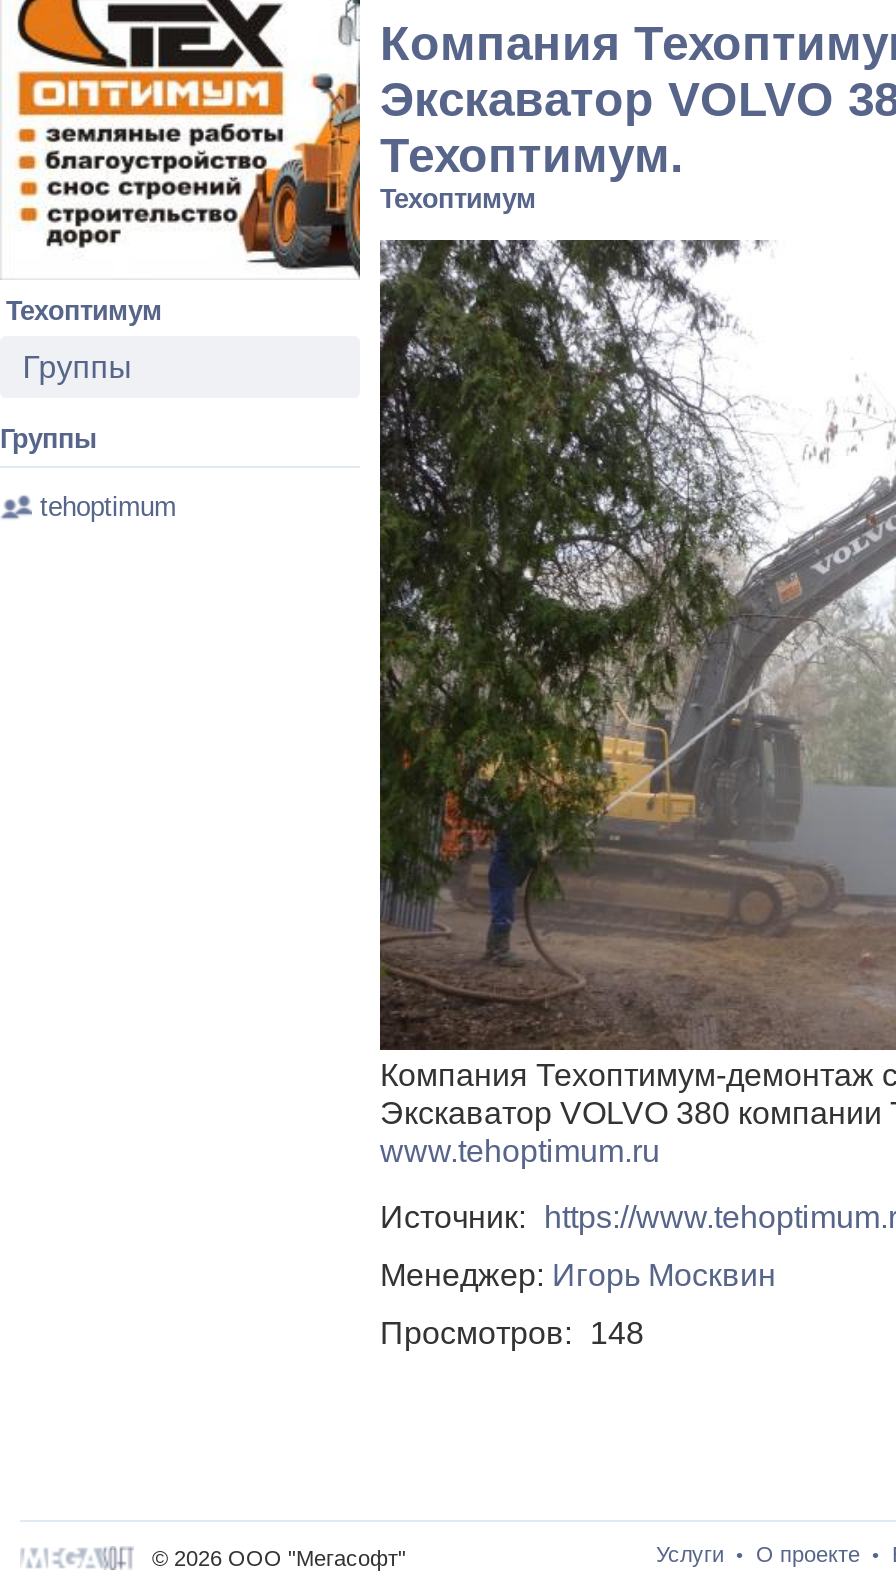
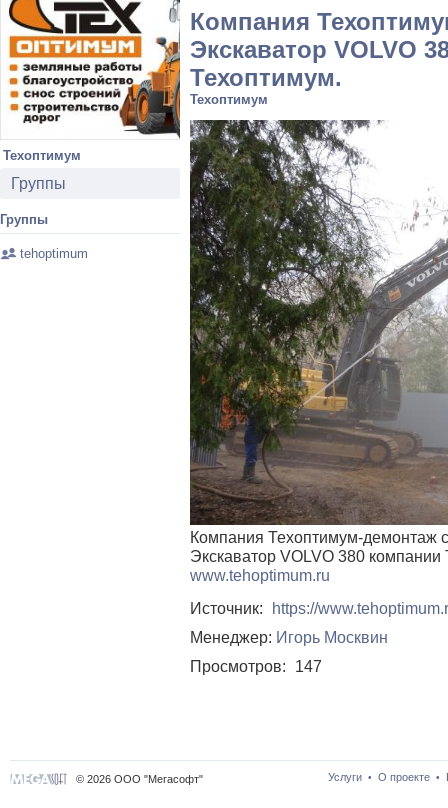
[380,1313,644,1349] Просмотров: 148 -> [190,657,322,675] Просмотров: 147

